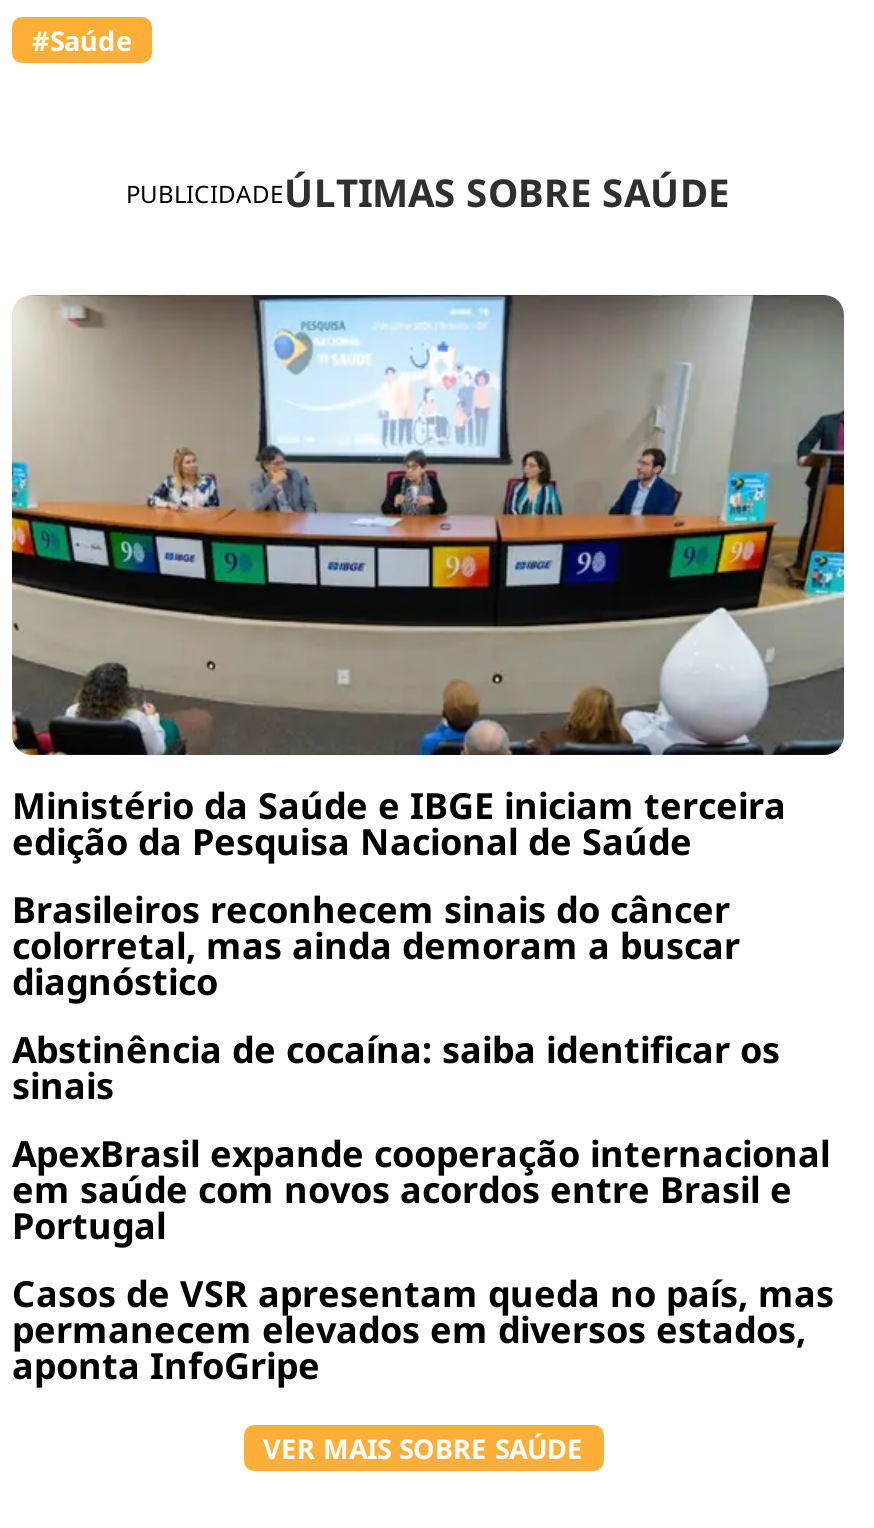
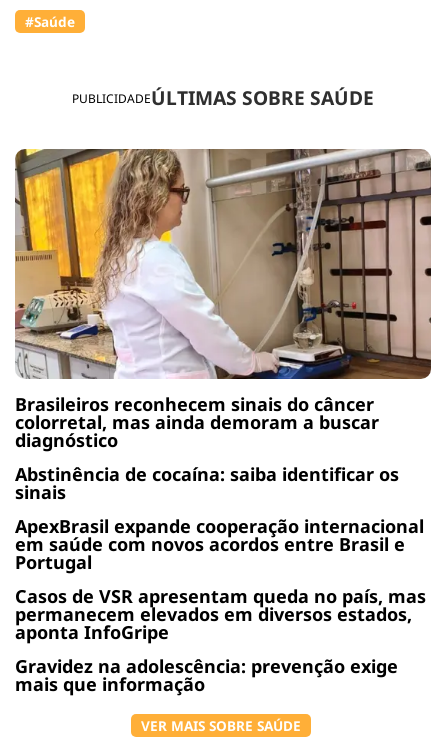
[10,293,846,757] [image] -> [15,148,432,380] [image]
[12,781,786,865] Ministério da Saúde e IBGE iniciam terceira | edição da Pesquisa Nacional de Saúde -> none
moved [12,885,834,1389] -> [15,392,426,644]: Brasileiros reconhecem sinais do câncer | colorretal, mas ainda demoram a buscar | diagnóstico | ... | permanecem elevados em diversos estados, | aponta InfoGripe
none -> [15,654,398,696] Gravidez na adolescência: prevenção exige | mais que informação

